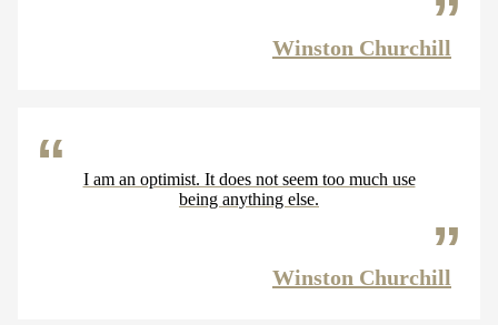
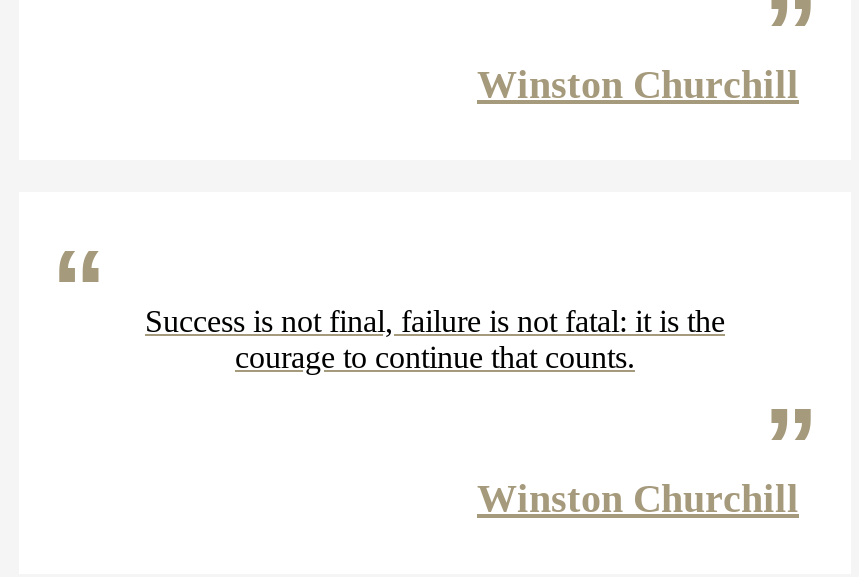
[83,170,415,209] I am an optimist. It does not seem too much use | being anything else. -> [145,304,725,374] Success is not final, failure is not fatal: it is the | courage to continue that counts.

